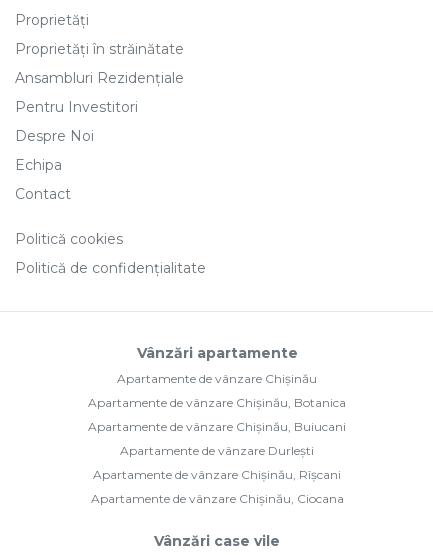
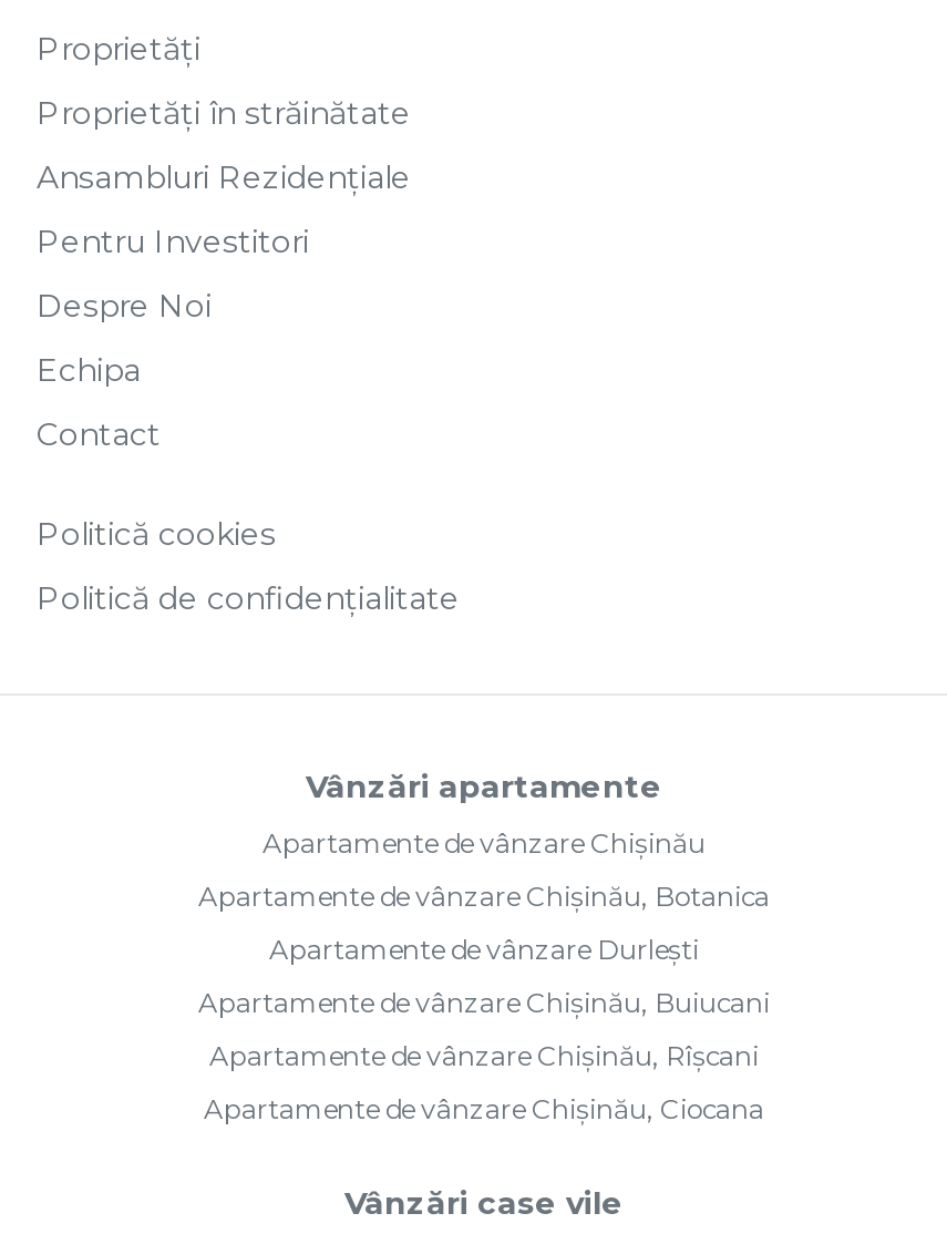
moved [88,419,346,434] -> [198,985,770,1019]: Apartamente de vânzare Chișinău, Buiucani
moved [120,443,314,458] -> [269,932,699,965]: Apartamente de vânzare Durlești

